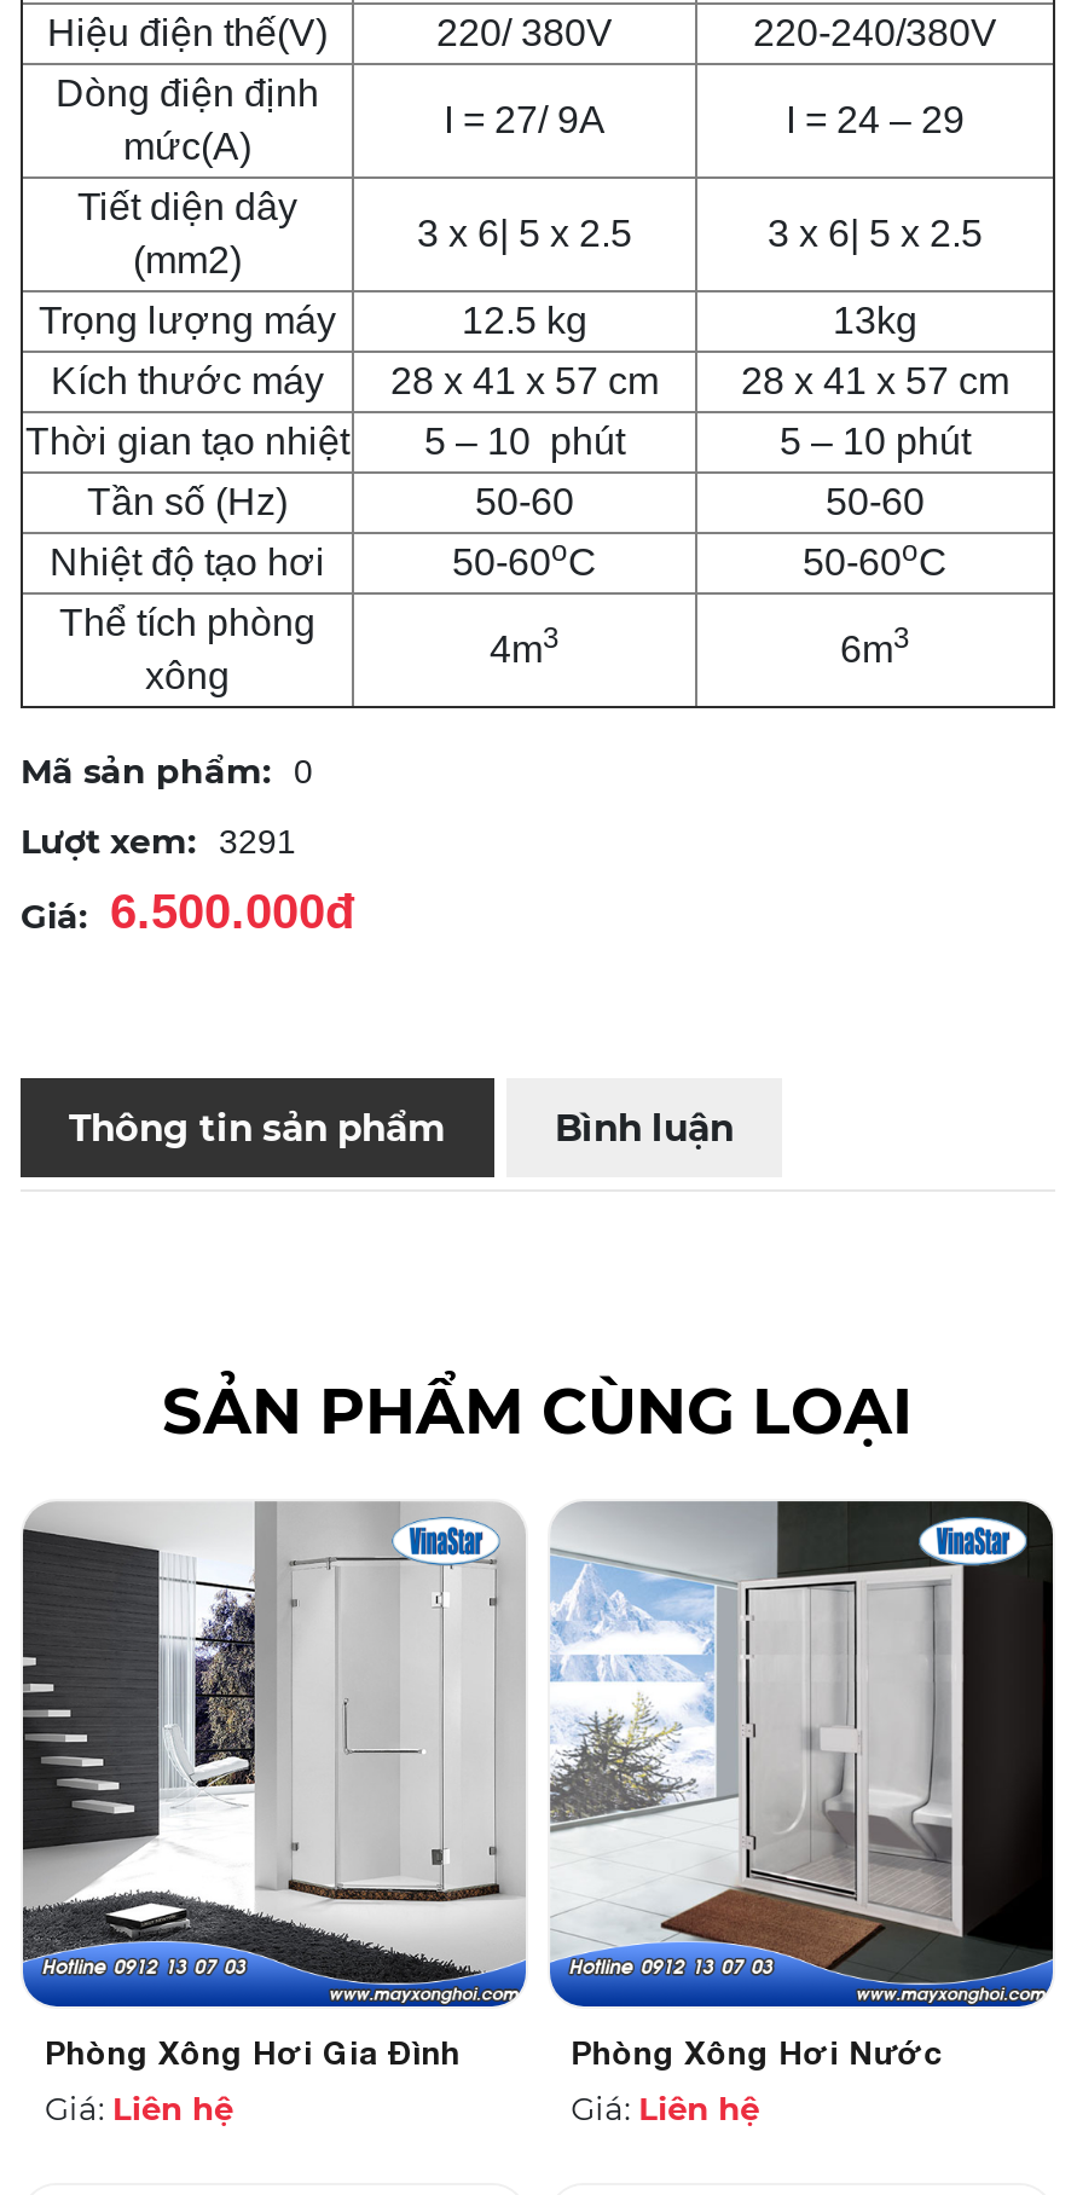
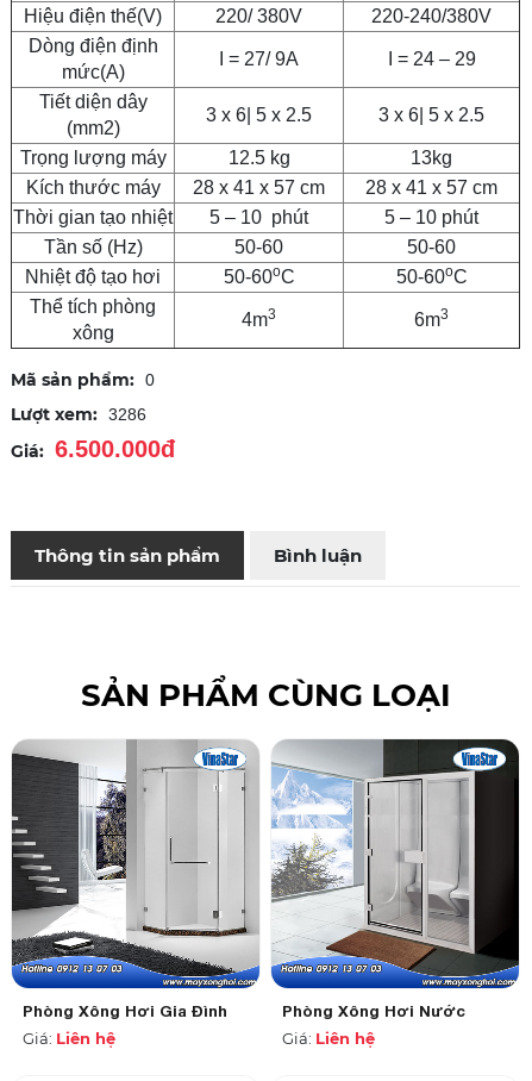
[21,821,296,864] Lượt xem: 3291 -> [11,404,146,426] Lượt xem: 3286

